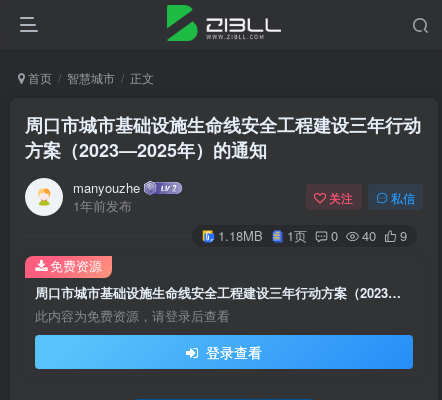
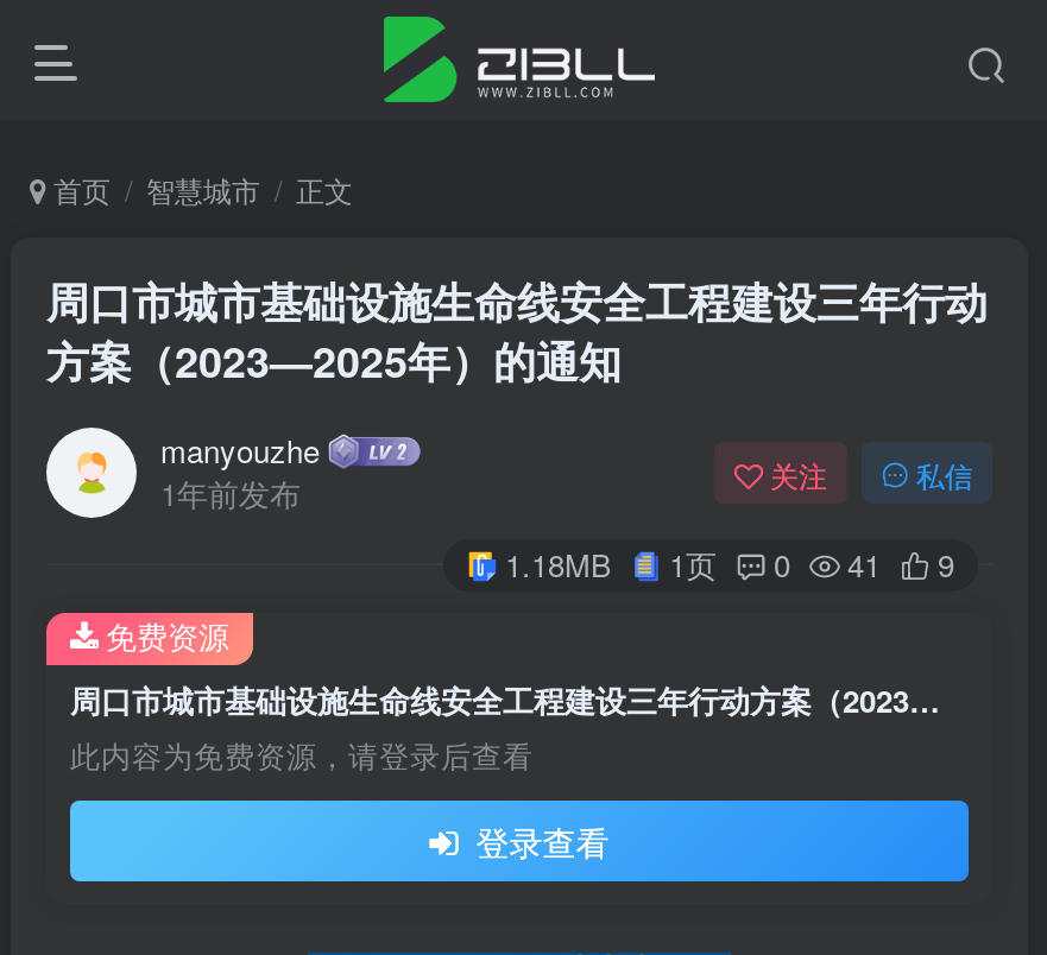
[218,226,407,245] 1.18MB 1页 0 40 9 -> [505,542,954,587] 1.18MB 1页 0 41 9

